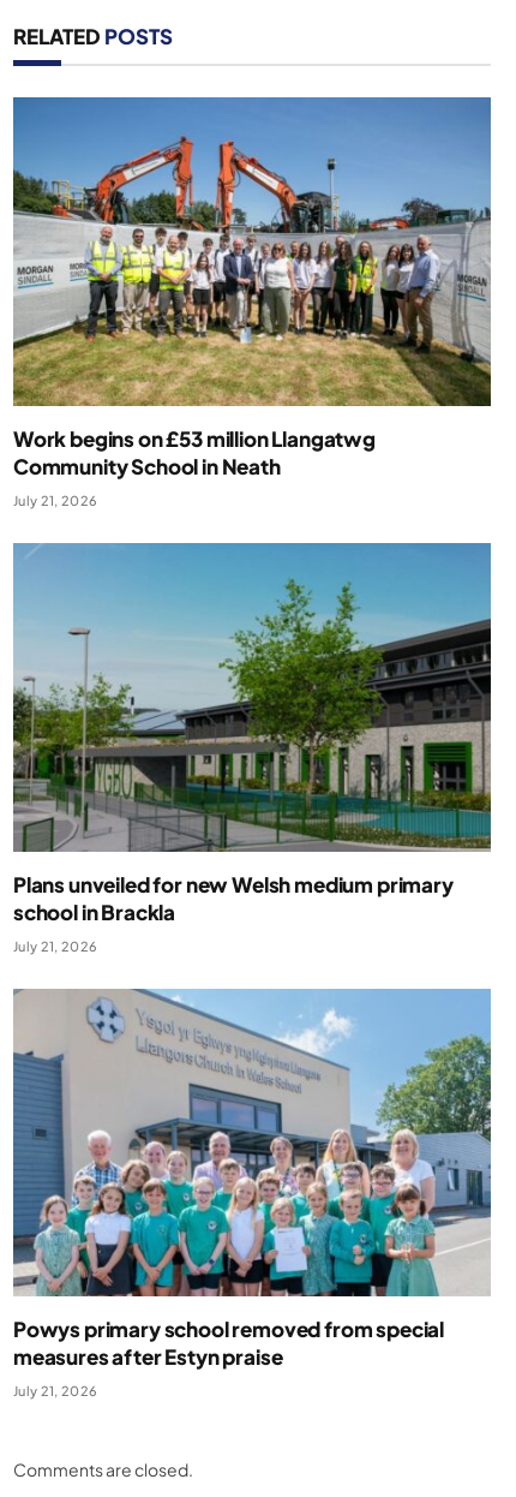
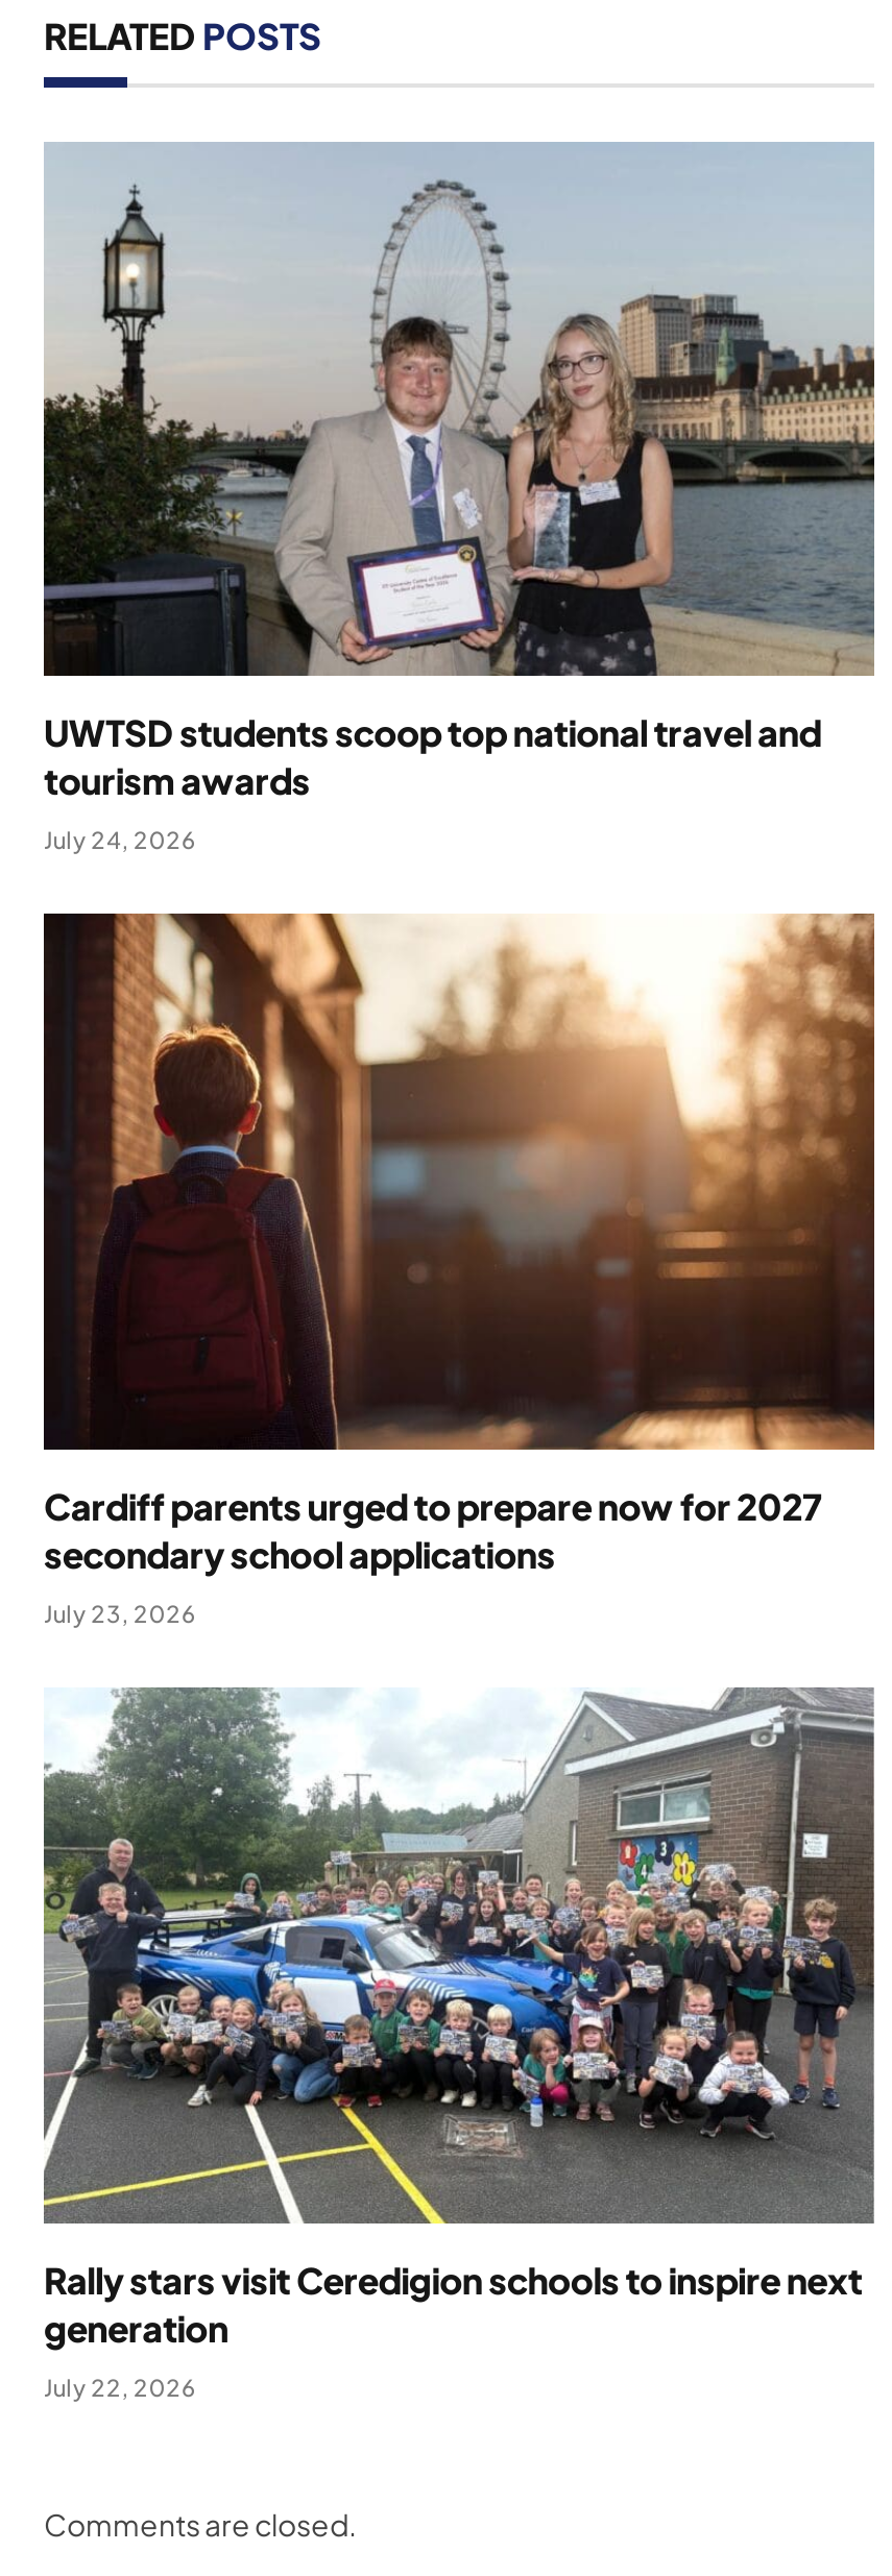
[12,97,492,479] [image] | Work begins on £53 million Llangatwg | Community School in Neath -> [42,143,876,804] [image] | UWTSD students scoop top national travel and | tourism awards
[13,492,98,508] July 21, 2026 -> [44,827,197,854] July 24, 2026
[12,542,492,925] [image] | Plans unveiled for new Welsh medium primary | school in Brackla -> [42,910,876,1577] [image] | Cardiff parents urged to prepare now for 2027 | secondary school applications
[13,938,98,954] July 21, 2026 -> [44,1600,197,1627] July 23, 2026
[12,988,492,1370] [image] | Powys primary school removed from special | measures after Estyn praise -> [44,1686,876,2351] [image] | Rally stars visit Ceredigion schools to inspire next | generation
[13,1383,98,1399] July 21, 2026 -> [44,2373,197,2401] July 22, 2026

